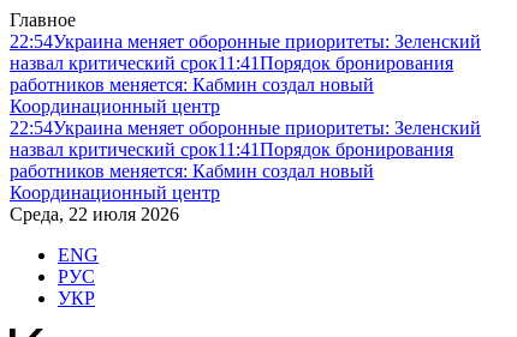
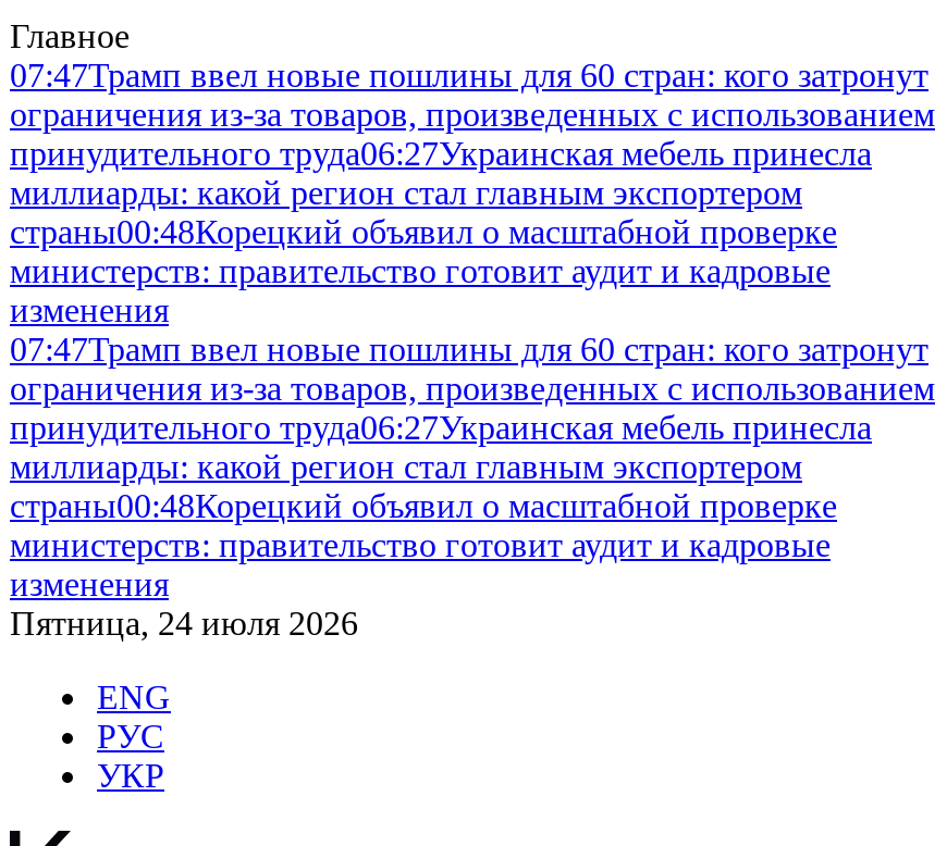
[10,31,481,224] 22:54Украина меняет оборонные приоритеты: Зеленский | назвал критический срок11:41Порядок бронирования | работников меняется: Кабмин создал новый | Координационный центр | 22:54Украина меняет оборонные приоритеты: Зеленский | назвал критический срок11:41Порядок бронирования | работников меняется: Кабмин создал новый | Координационный центр | Среда, 22 июля 2026 -> [10,57,935,642] 07:47Трамп ввел новые пошлины для 60 стран: кого затронут | ограничения из-за товаров, произведенных с использованием | принудительного труда06:27Украинская мебель принесла | миллиарды: какой регион стал главным экспортером | страны00:48Корецкий объявил о масштабной проверке | министерств: правительство готовит аудит и кадровые | изменения | 07:47Трамп ввел новые пошлины для 60 стран: кого затронут | ограничения из-за товаров, произведенных с использованием | принудительного труда06:27Украинская мебель принесла | миллиарды: какой регион стал главным экспортером | страны00:48Корецкий объявил о масштабной проверке | министерств: правительство готовит аудит и кадровые | изменения | Пятница, 24 июля 2026

